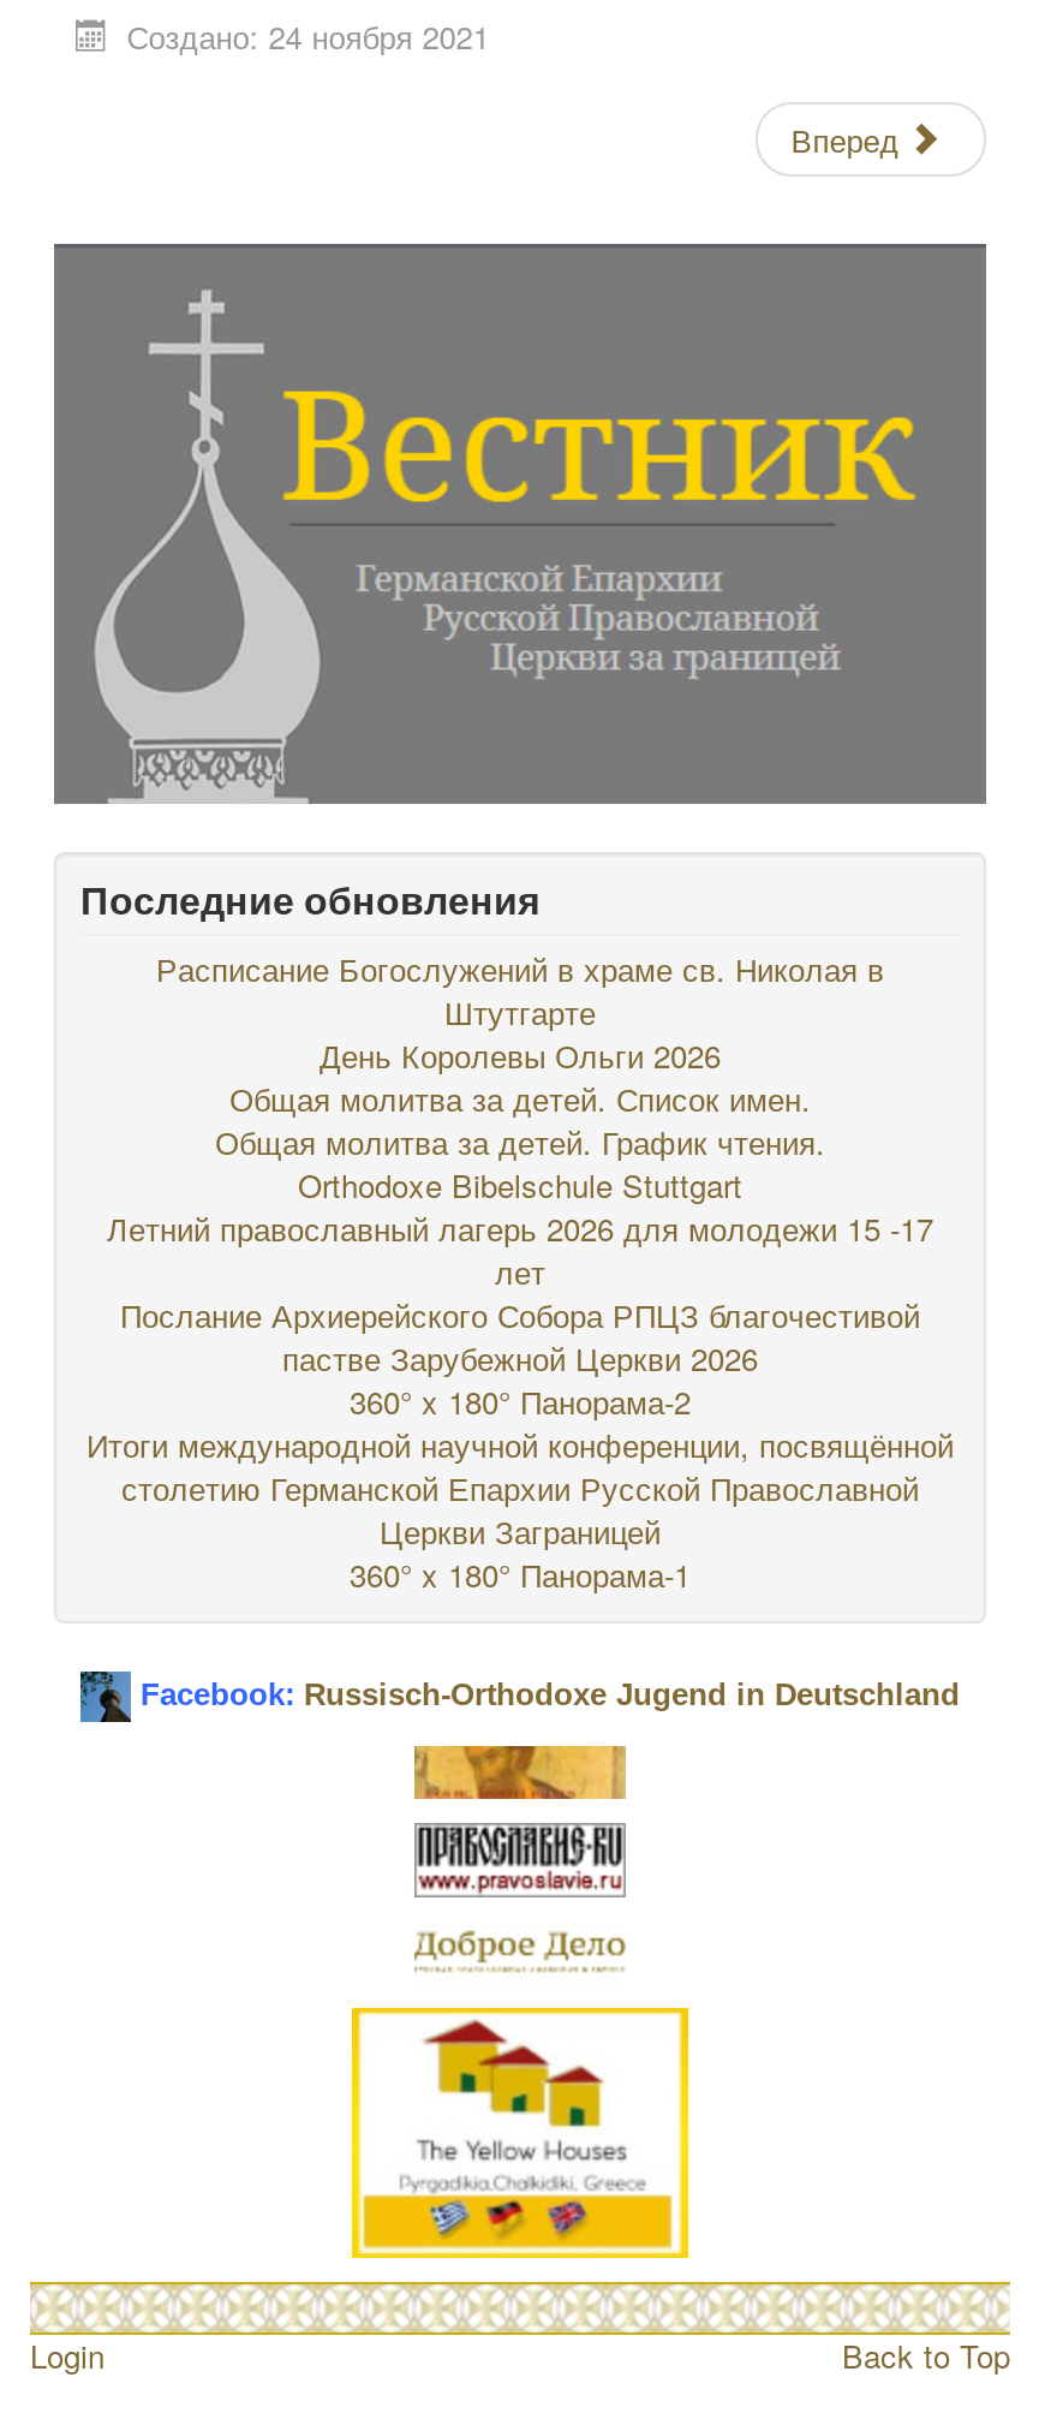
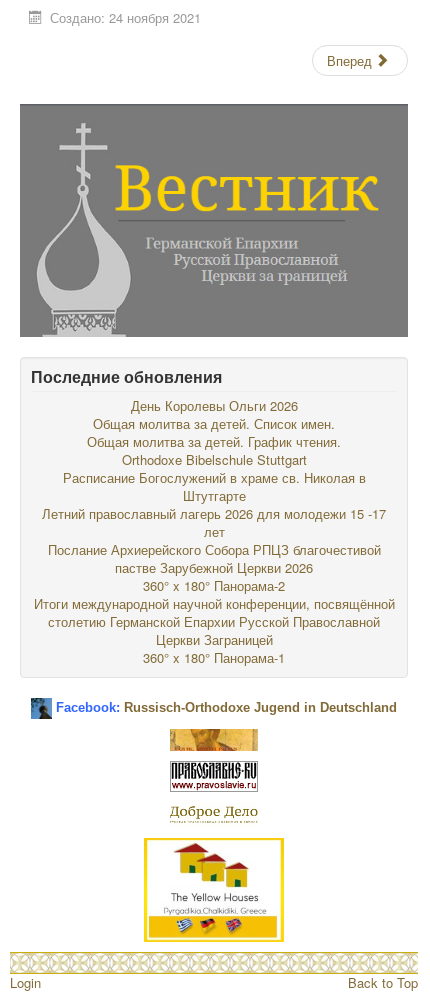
moved [156,945,884,1034] -> [62,468,365,505]: Расписание Богослужений в храме св. Николая в | Штутгарте
moved [215,1032,825,1207] -> [87,396,341,469]: День Королевы Ольги 2026 | Общая молитва за детей. Список имен. | Общая молитва за детей. График чтения. | Orthodoxe Bibelschule Stuttgart

